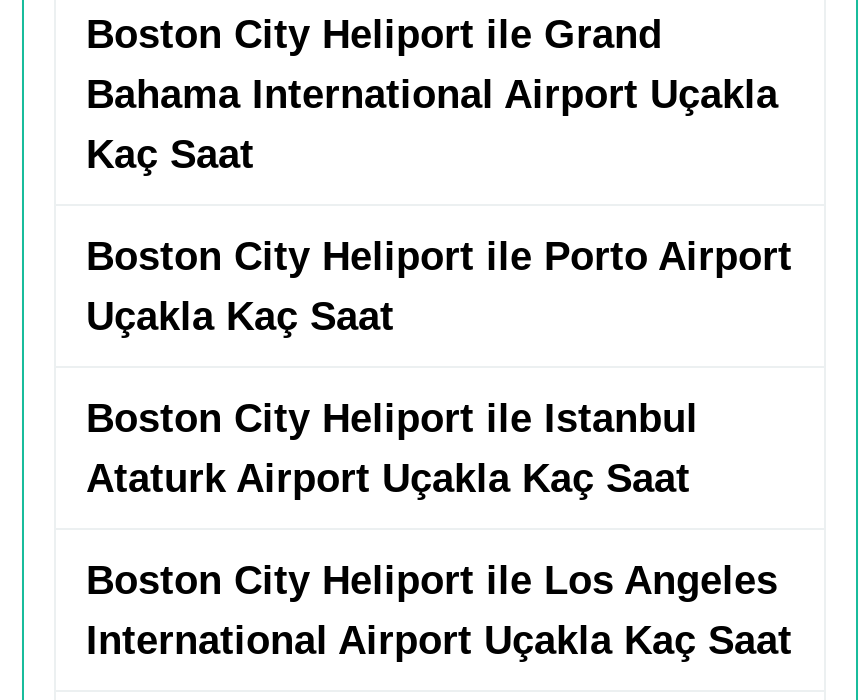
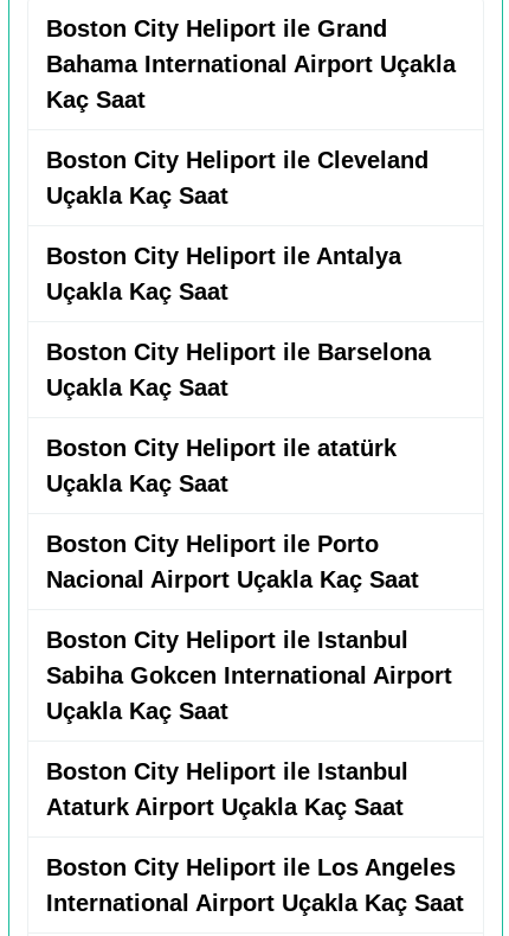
[86,234,792,278] Boston City Heliport ile Porto Airport -> [46,147,452,688] Boston City Heliport ile Cleveland | Uçakla Kaç Saat | Boston City Heliport ile Antalya | Uçakla Kaç Saat | Boston City Heliport ile Barselona | Uçakla Kaç Saat | Boston City Heliport ile atatürk | Uçakla Kaç Saat | Boston City Heliport ile Porto | Nacional Airport Uçakla Kaç Saat | Boston City Heliport ile Istanbul | Sabiha Gokcen International Airport

